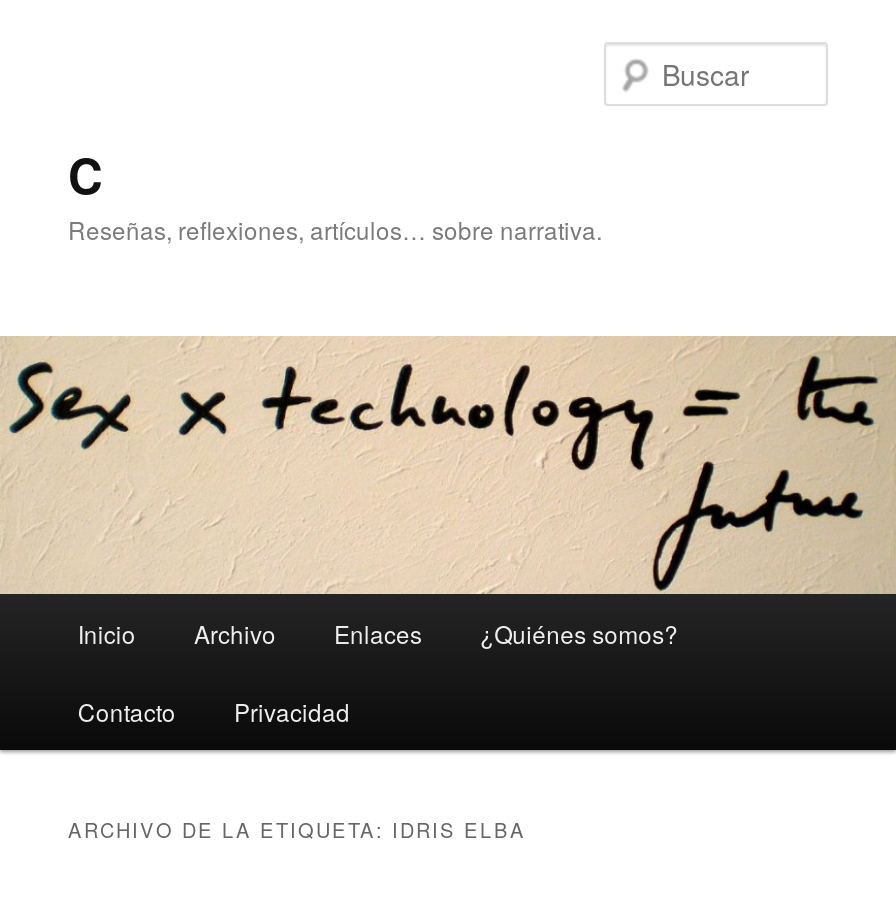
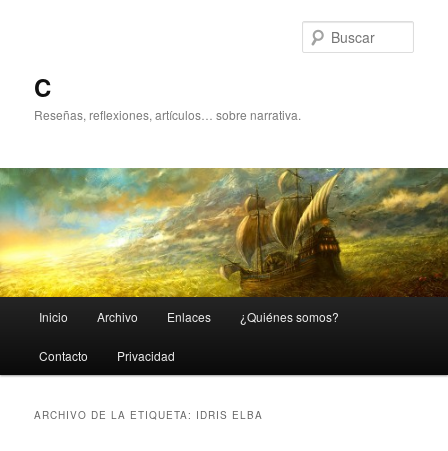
[6,336,890,596] [image] -> [3,167,445,298] [image]

